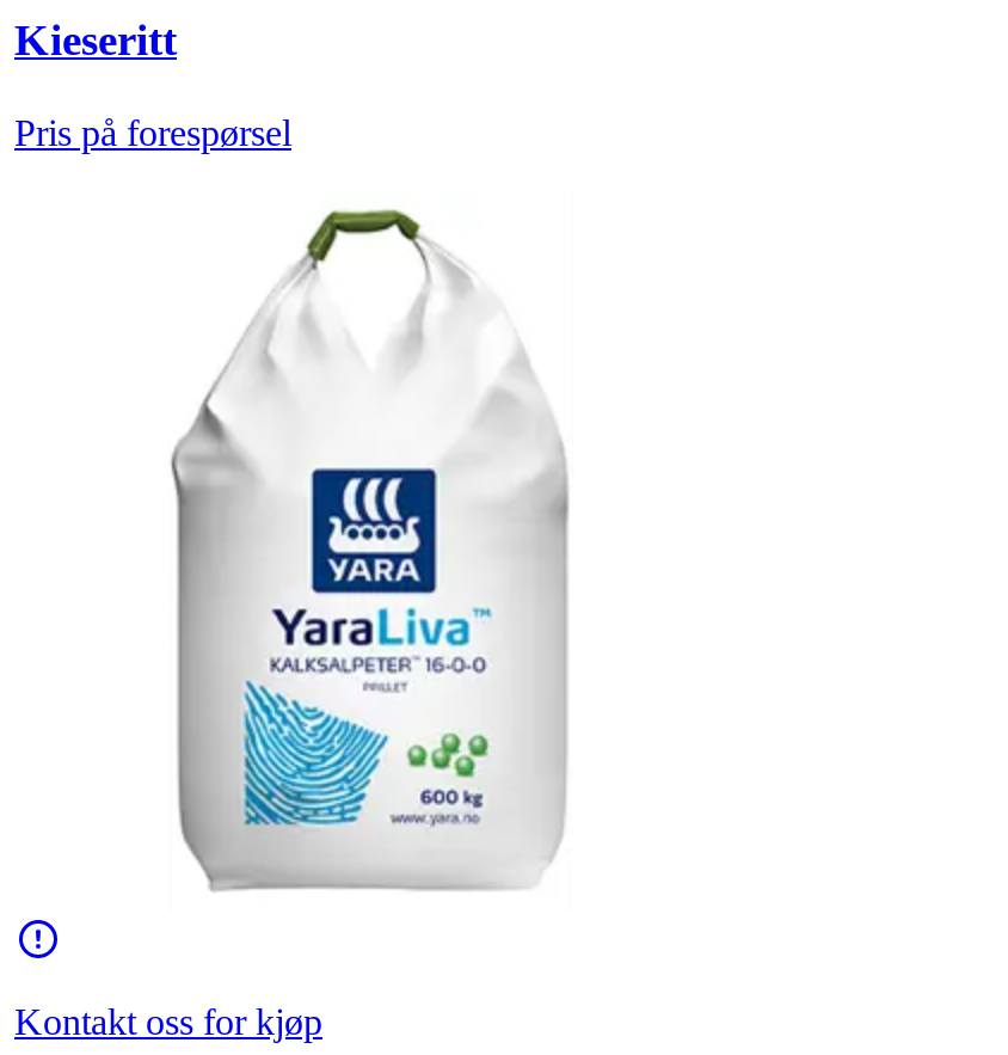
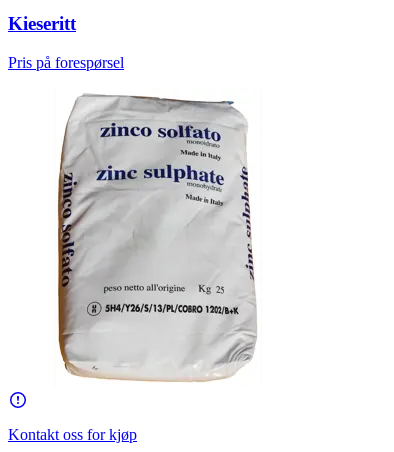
[134,208,609,896] [image] -> [57,93,258,383] [image]

